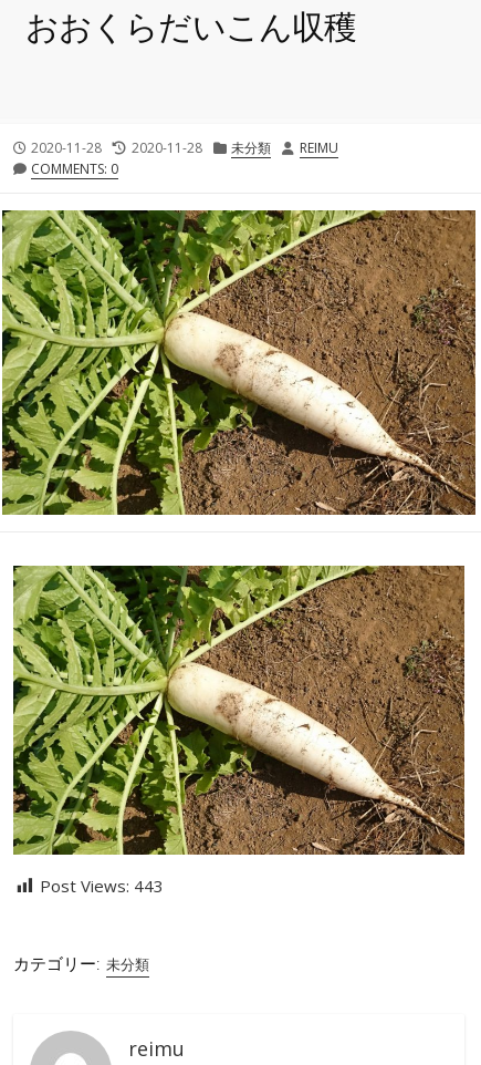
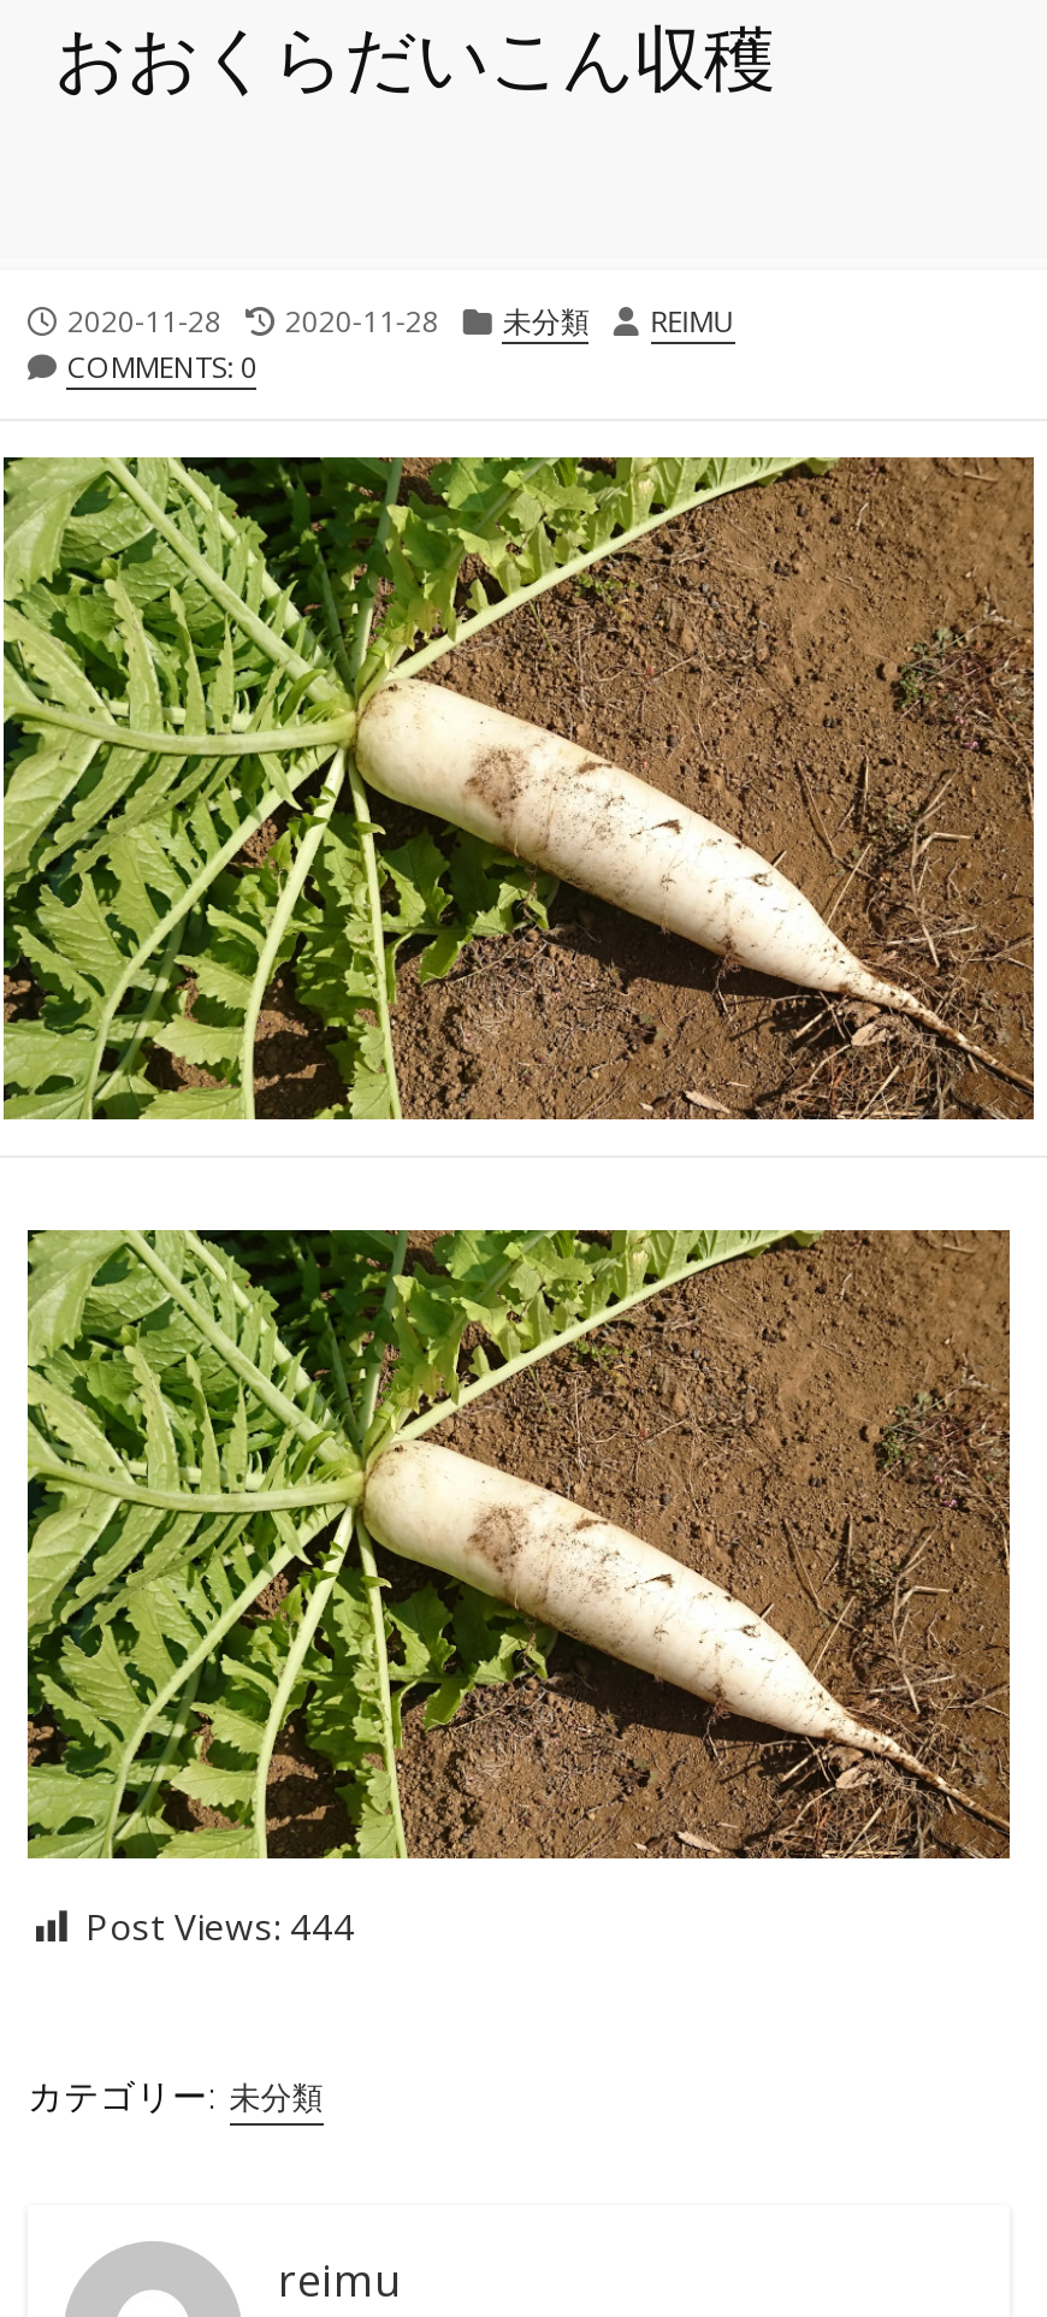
[40,874,164,897] Post Views: 443 -> [85,1903,355,1951] Post Views: 444

